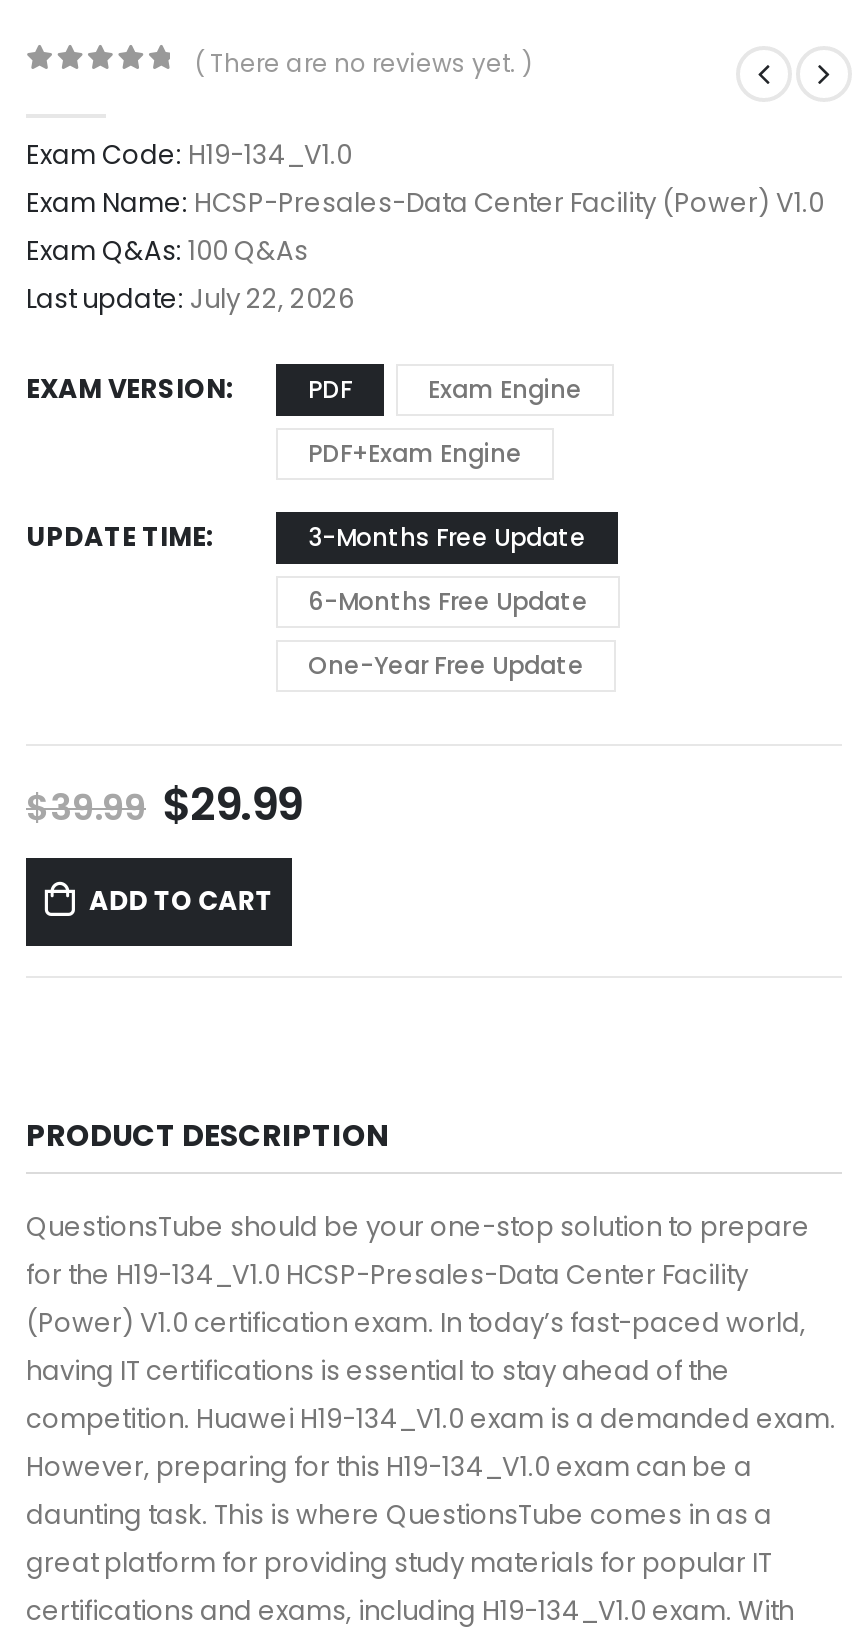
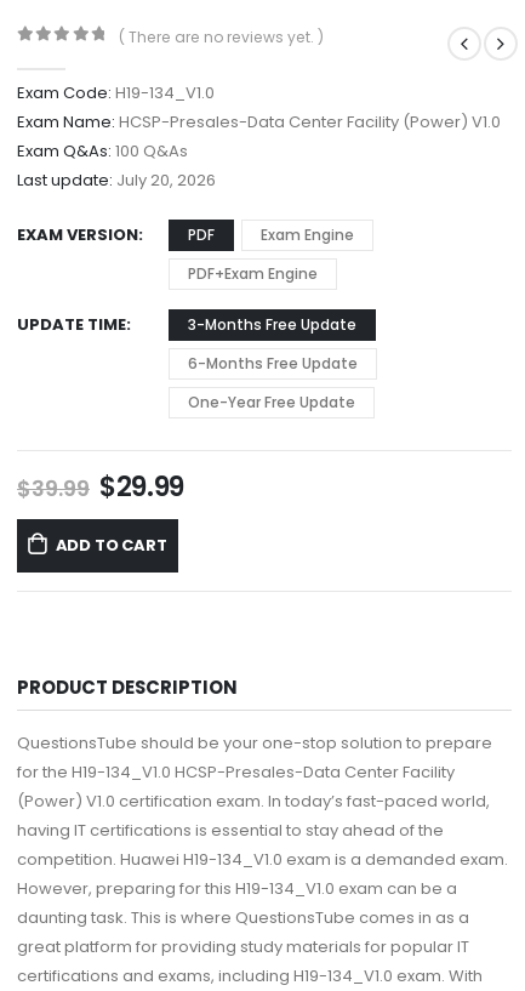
[26,280,354,318] Last update: July 22, 2026 -> [17,169,216,192] Last update: July 20, 2026

